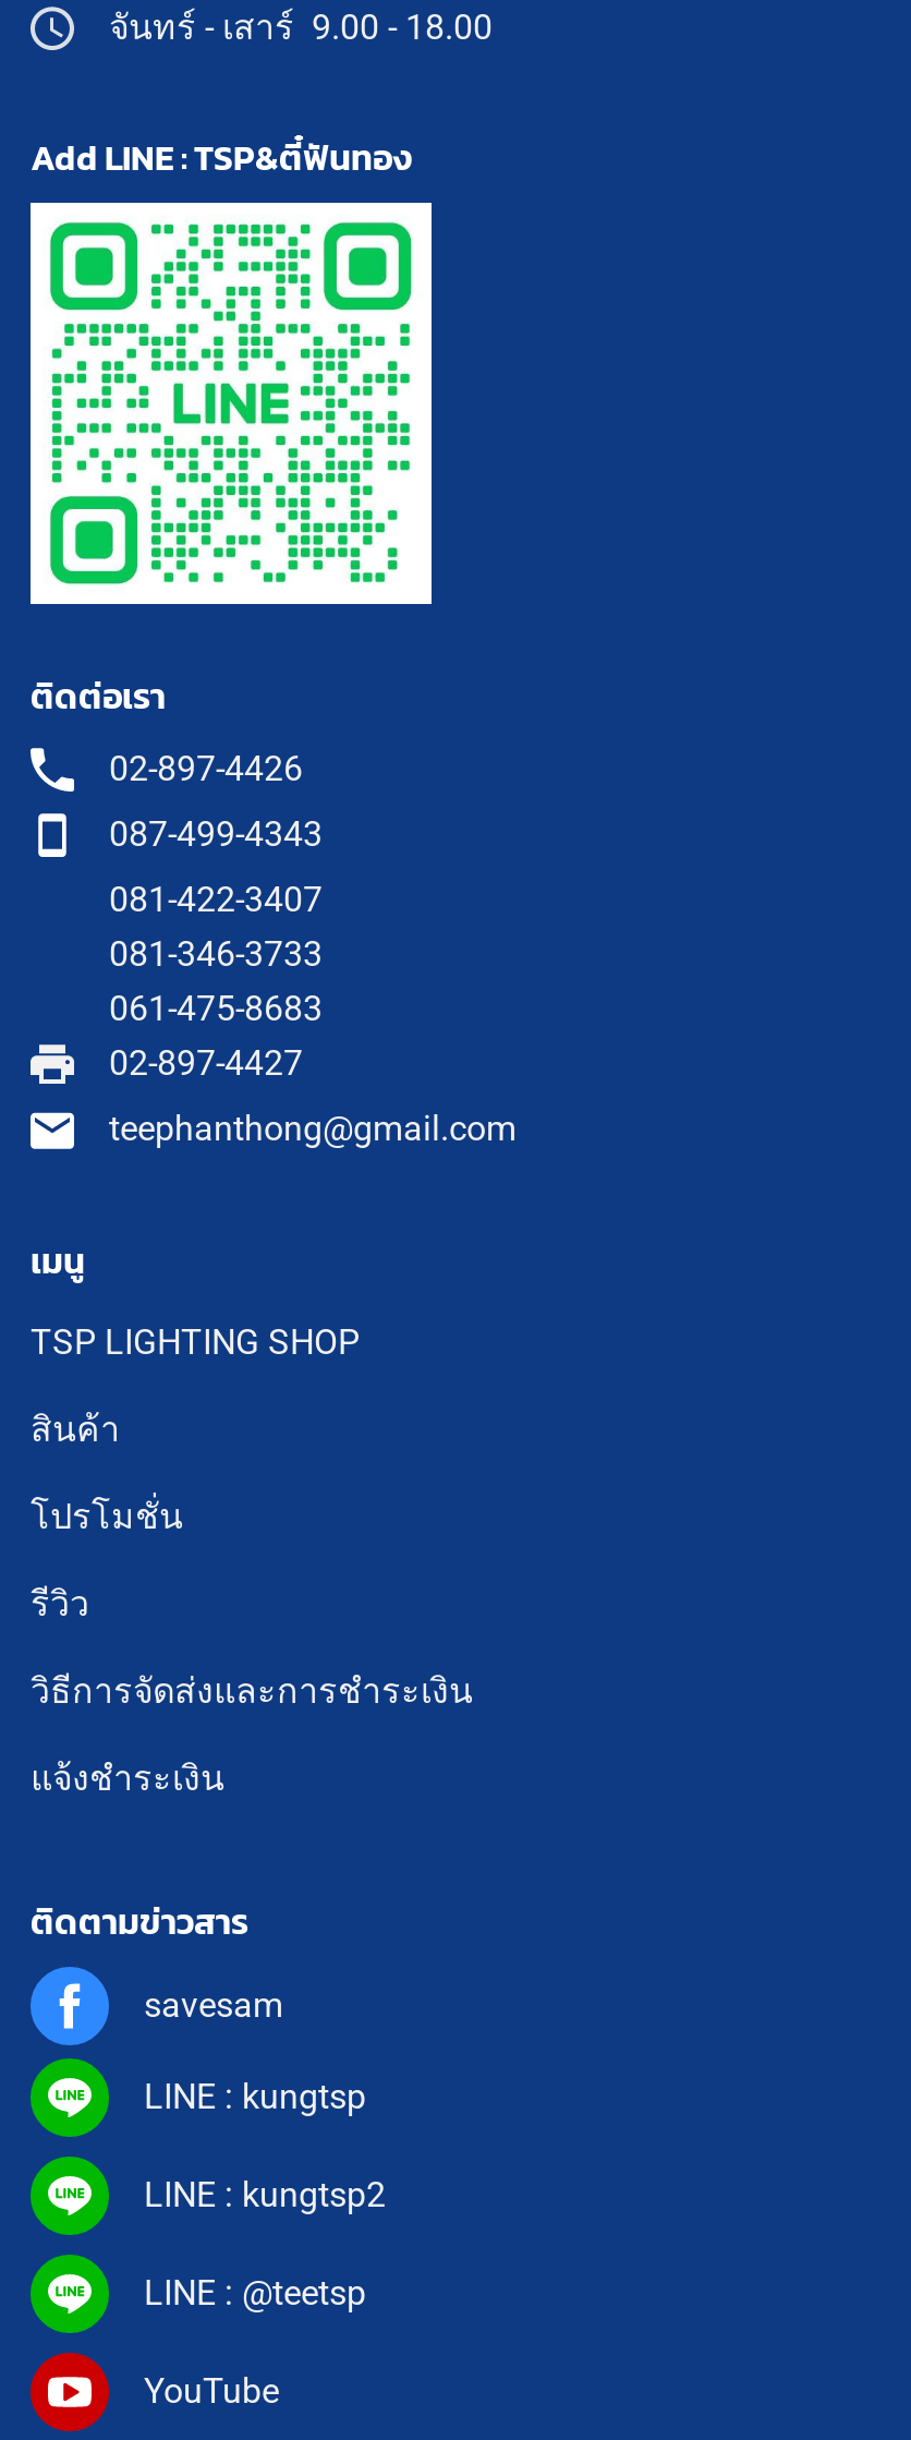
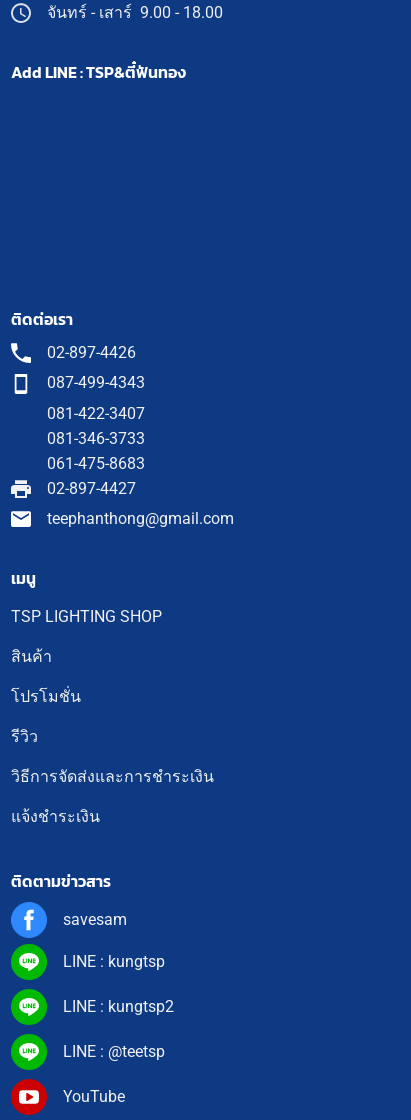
[28,201,434,606] [image] -> none

